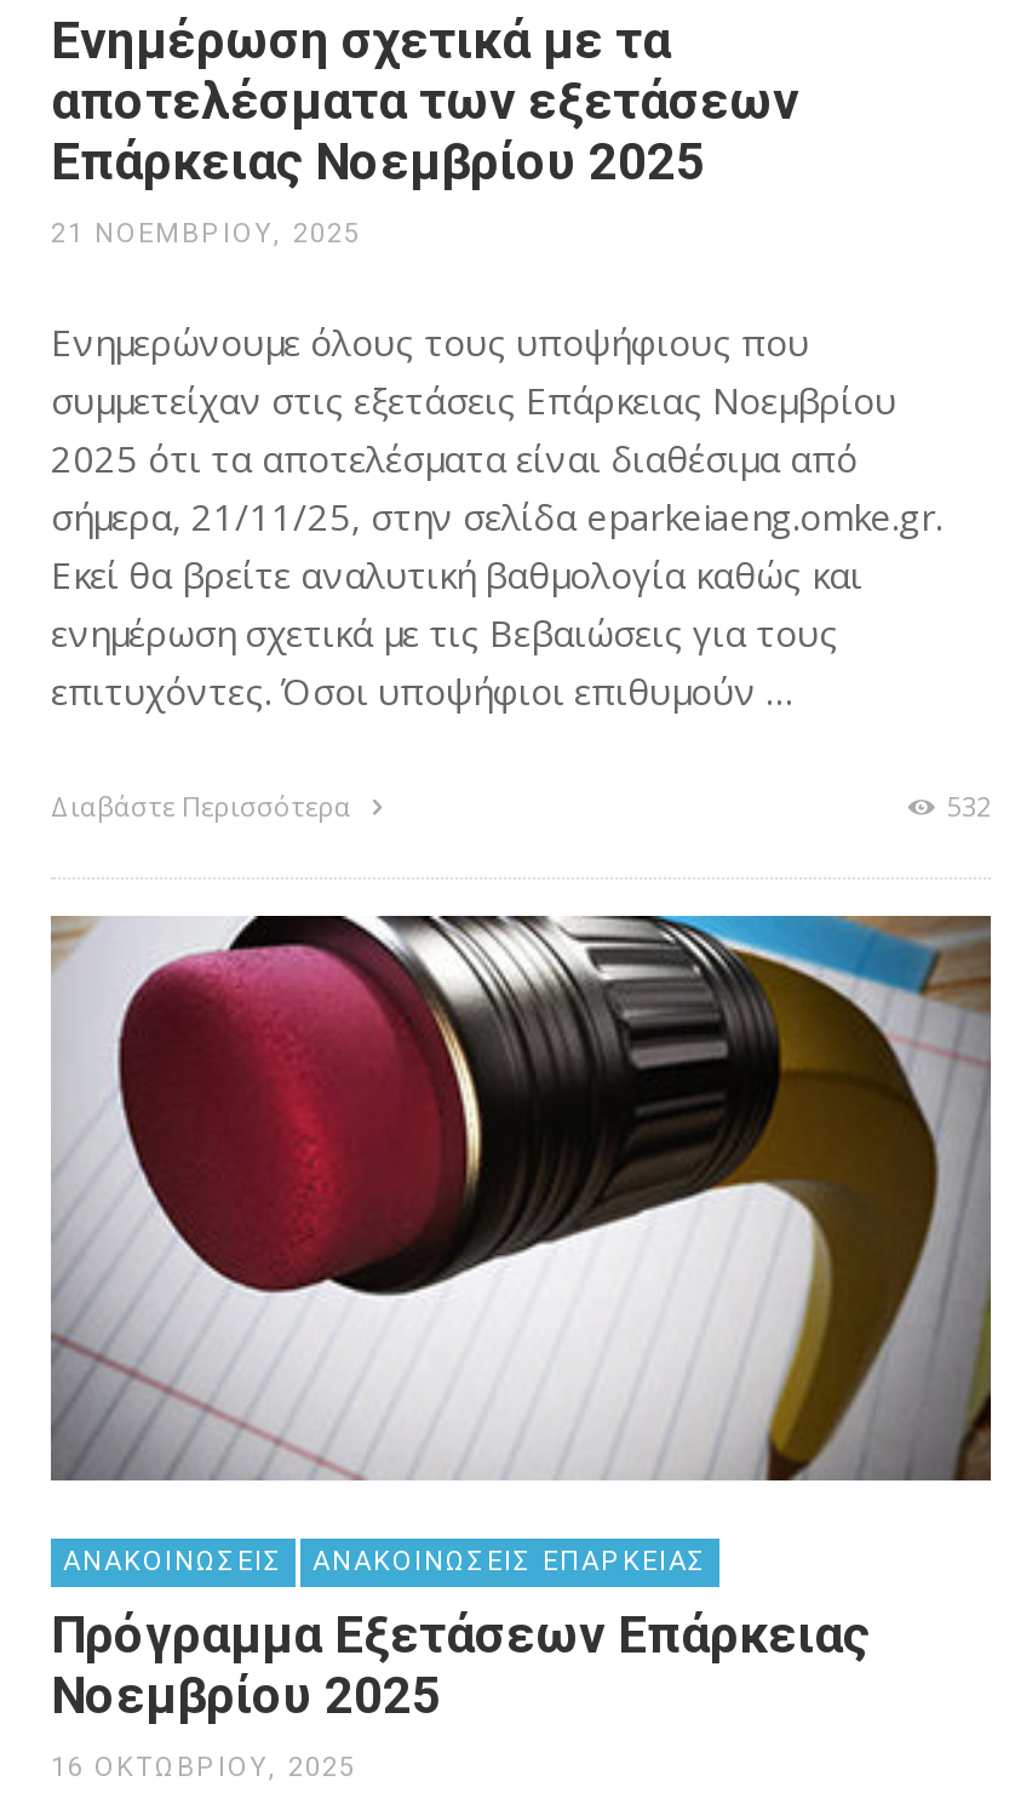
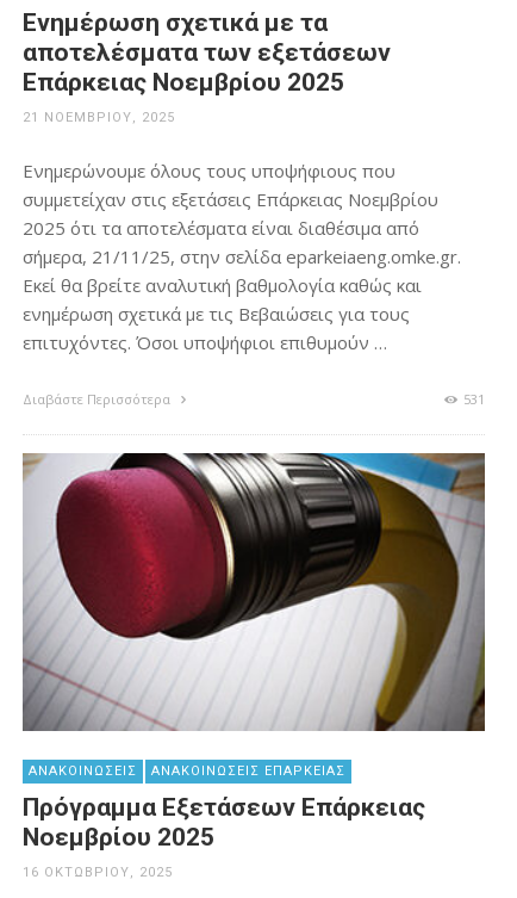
[940,788,991,825] 532 -> [460,390,485,408] 531

